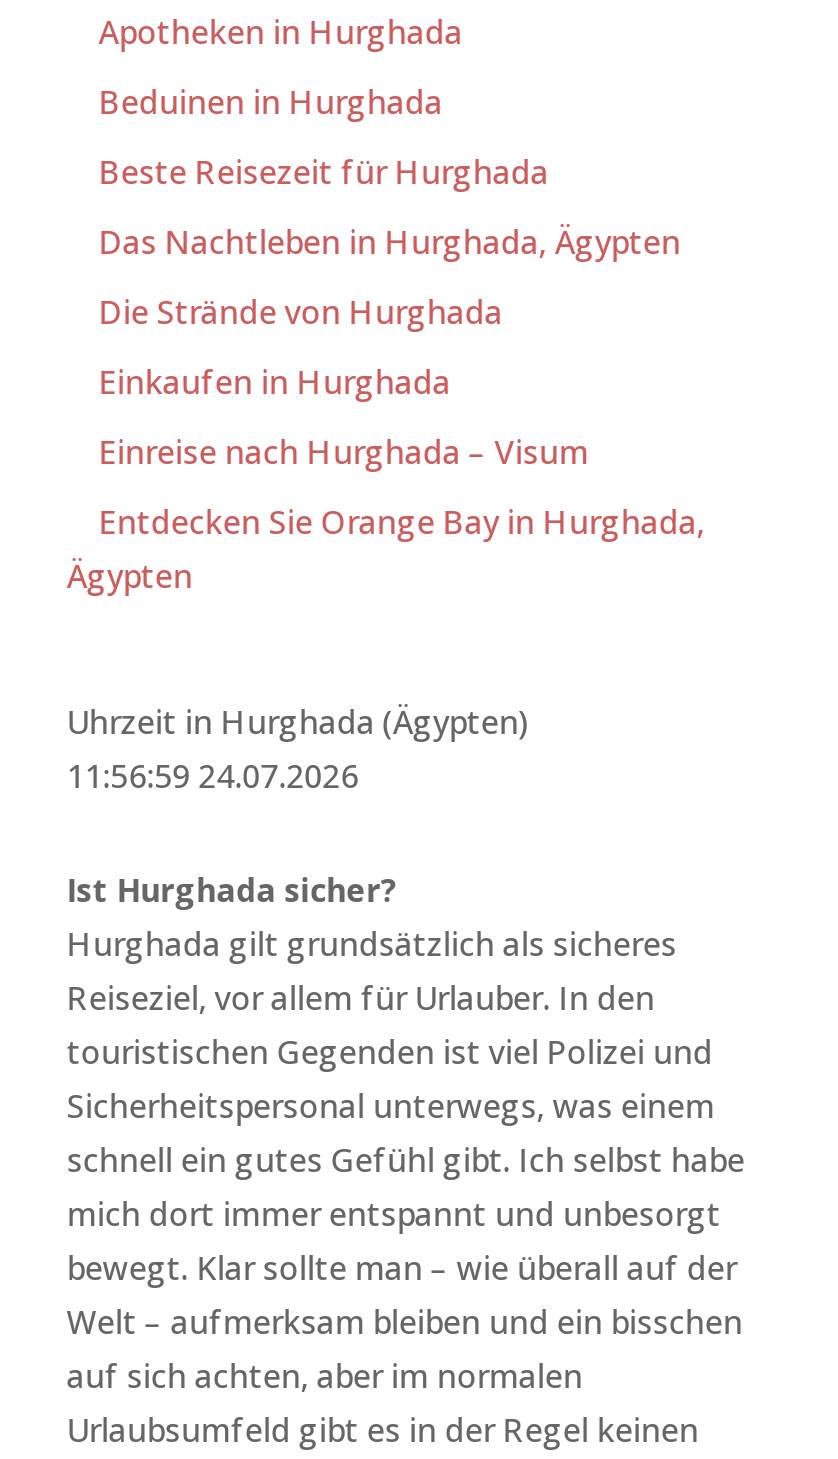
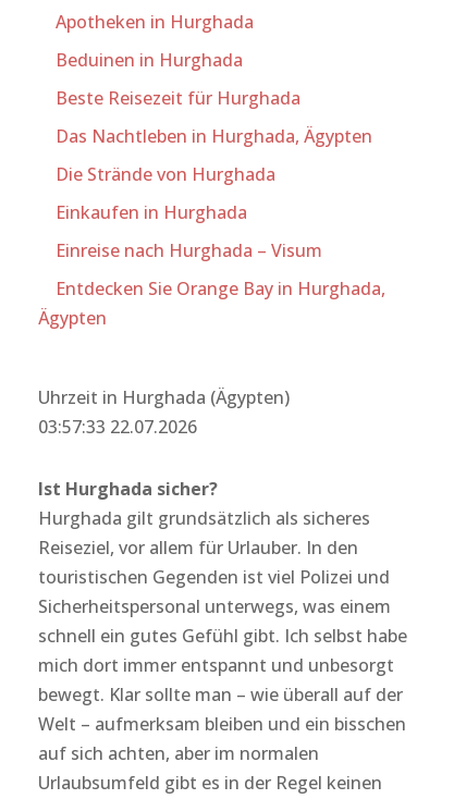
[67,754,359,798] 11:56:59 24.07.2026 -> [38,415,197,439] 03:57:33 22.07.2026

